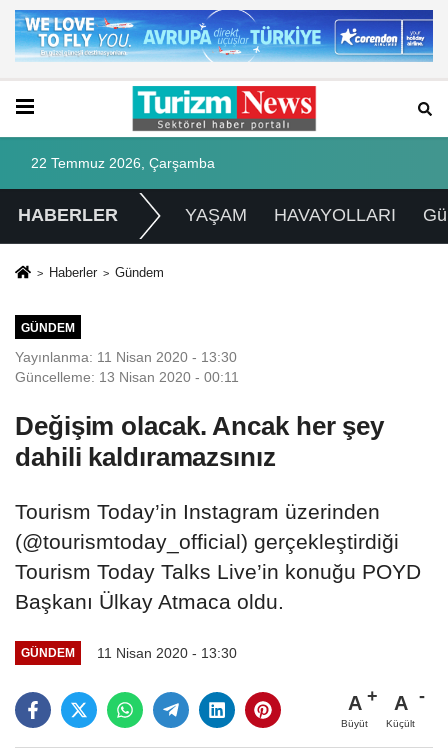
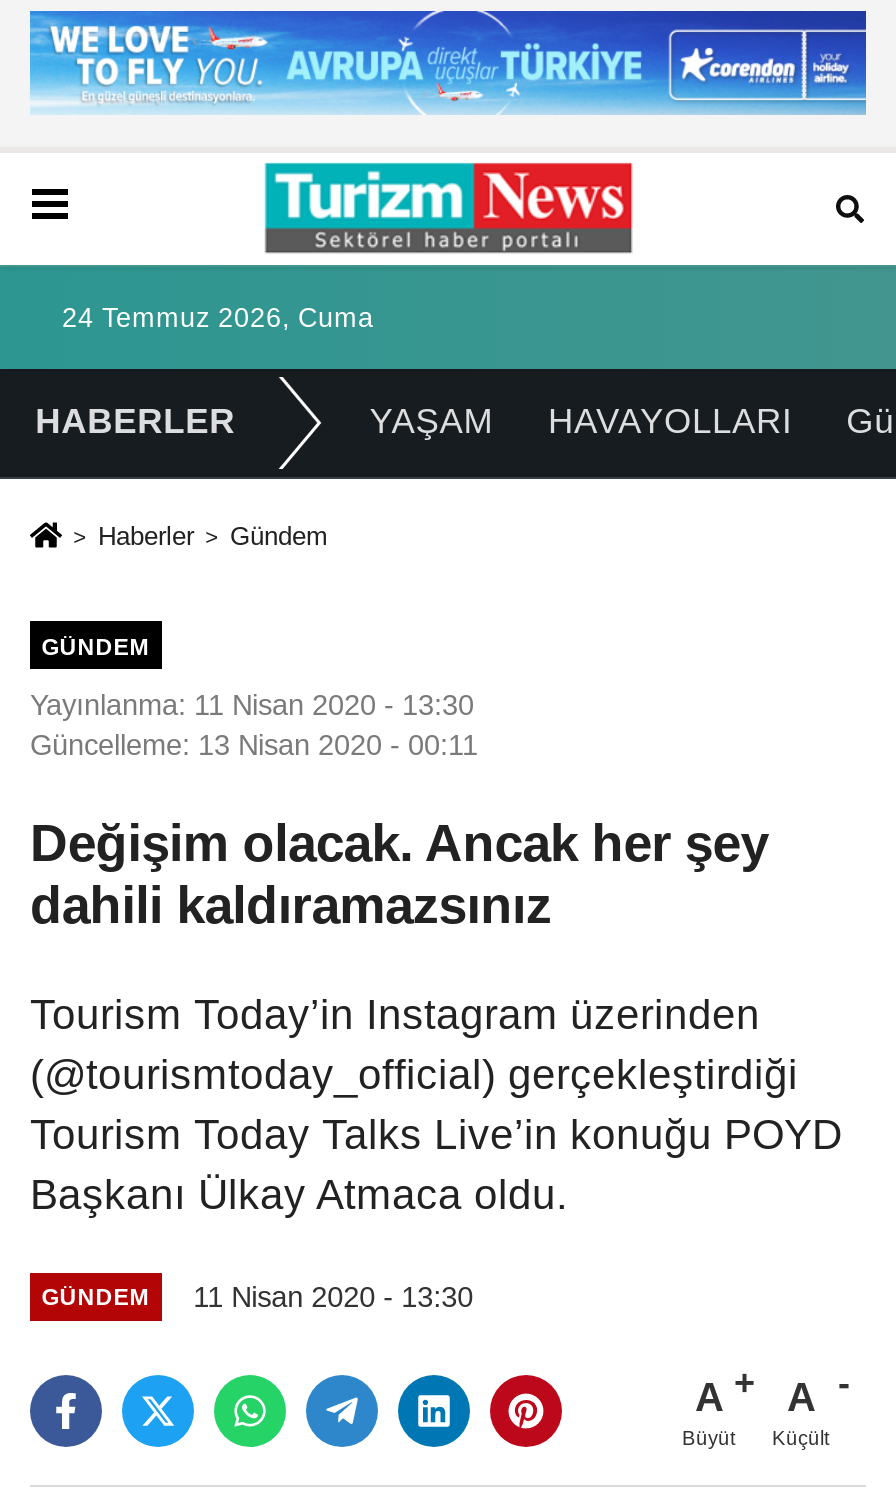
[31,156,215,171] 22 Temmuz 2026, Çarşamba -> [62,303,374,333] 24 Temmuz 2026, Cuma

